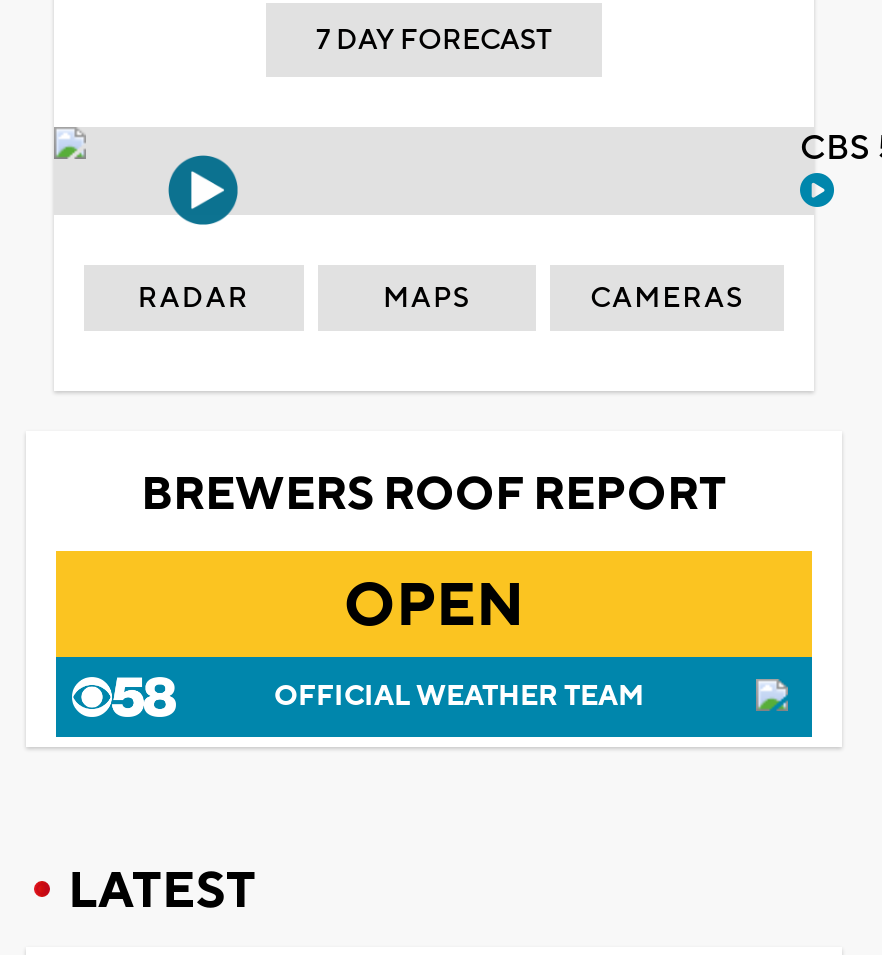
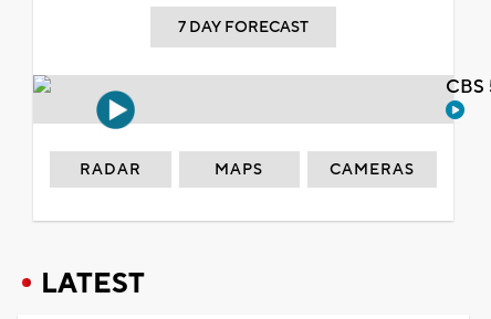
[141,464,727,714] BREWERS ROOF REPORT | OPEN | OFFICIAL WEATHER TEAM -> none

